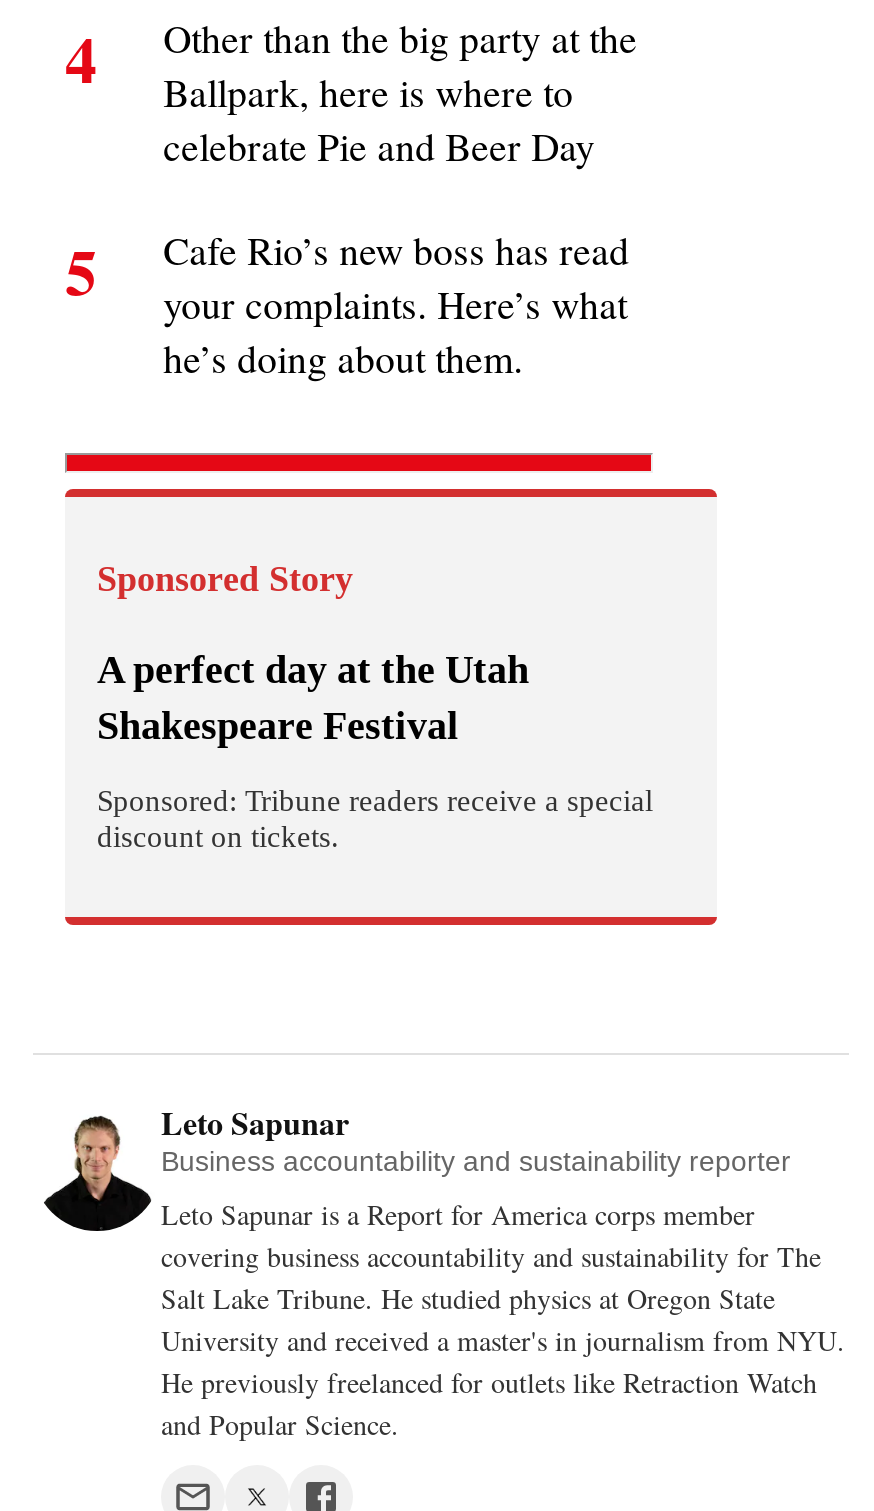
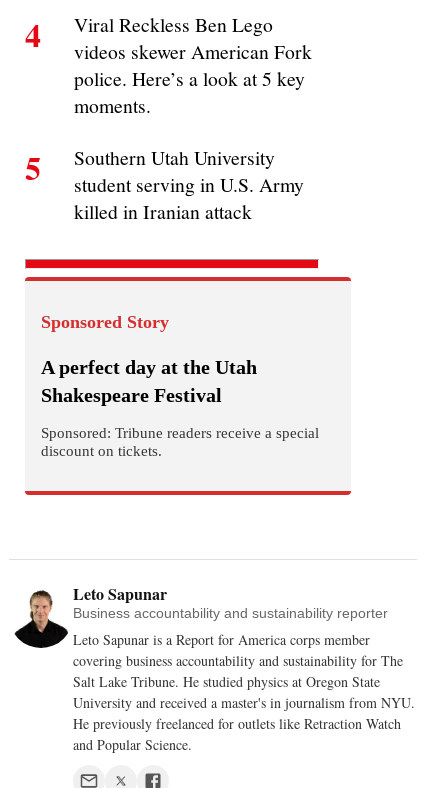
[163,10,637,172] Other than the big party at the | Ballpark, here is where to | celebrate Pie and Beer Day -> [74,11,312,119] Viral Reckless Ben Lego | videos skewer American Fork | police. Here’s a look at 5 key | moments.
[163,224,629,386] Cafe Rio’s new boss has read | your complaints. Here’s what | he’s doing about them. -> [74,144,304,225] Southern Utah University | student serving in U.S. Army | killed in Iranian attack

